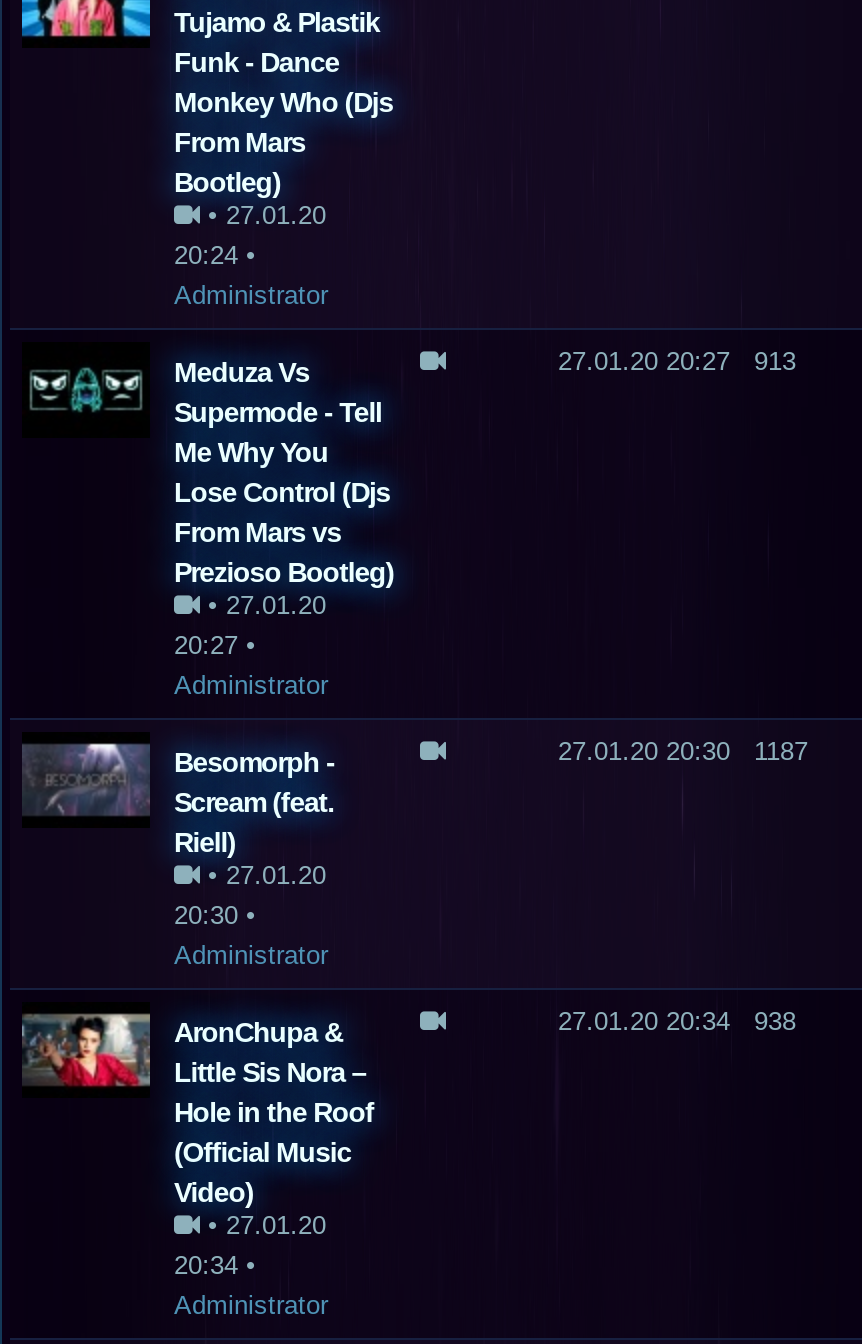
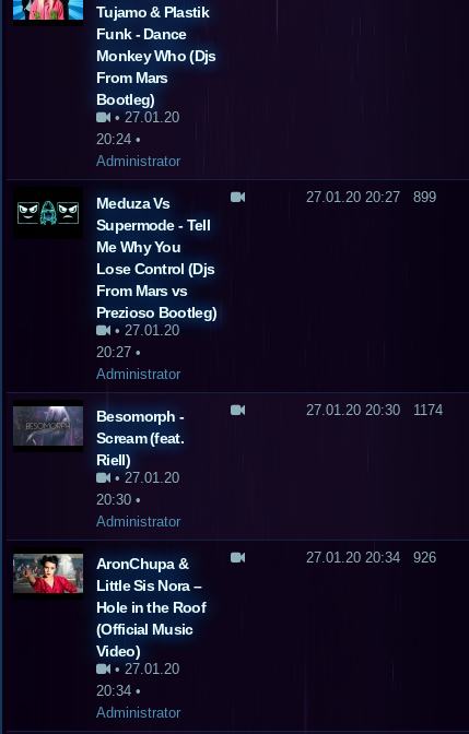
[558,346,796,376] 27.01.20 20:27 913 -> [306,189,436,205] 27.01.20 20:27 899
[558,736,808,766] 27.01.20 20:30 1187 -> [306,402,443,418] 27.01.20 20:30 1174
[558,1006,796,1036] 27.01.20 20:34 938 -> [306,549,436,566] 27.01.20 20:34 926

